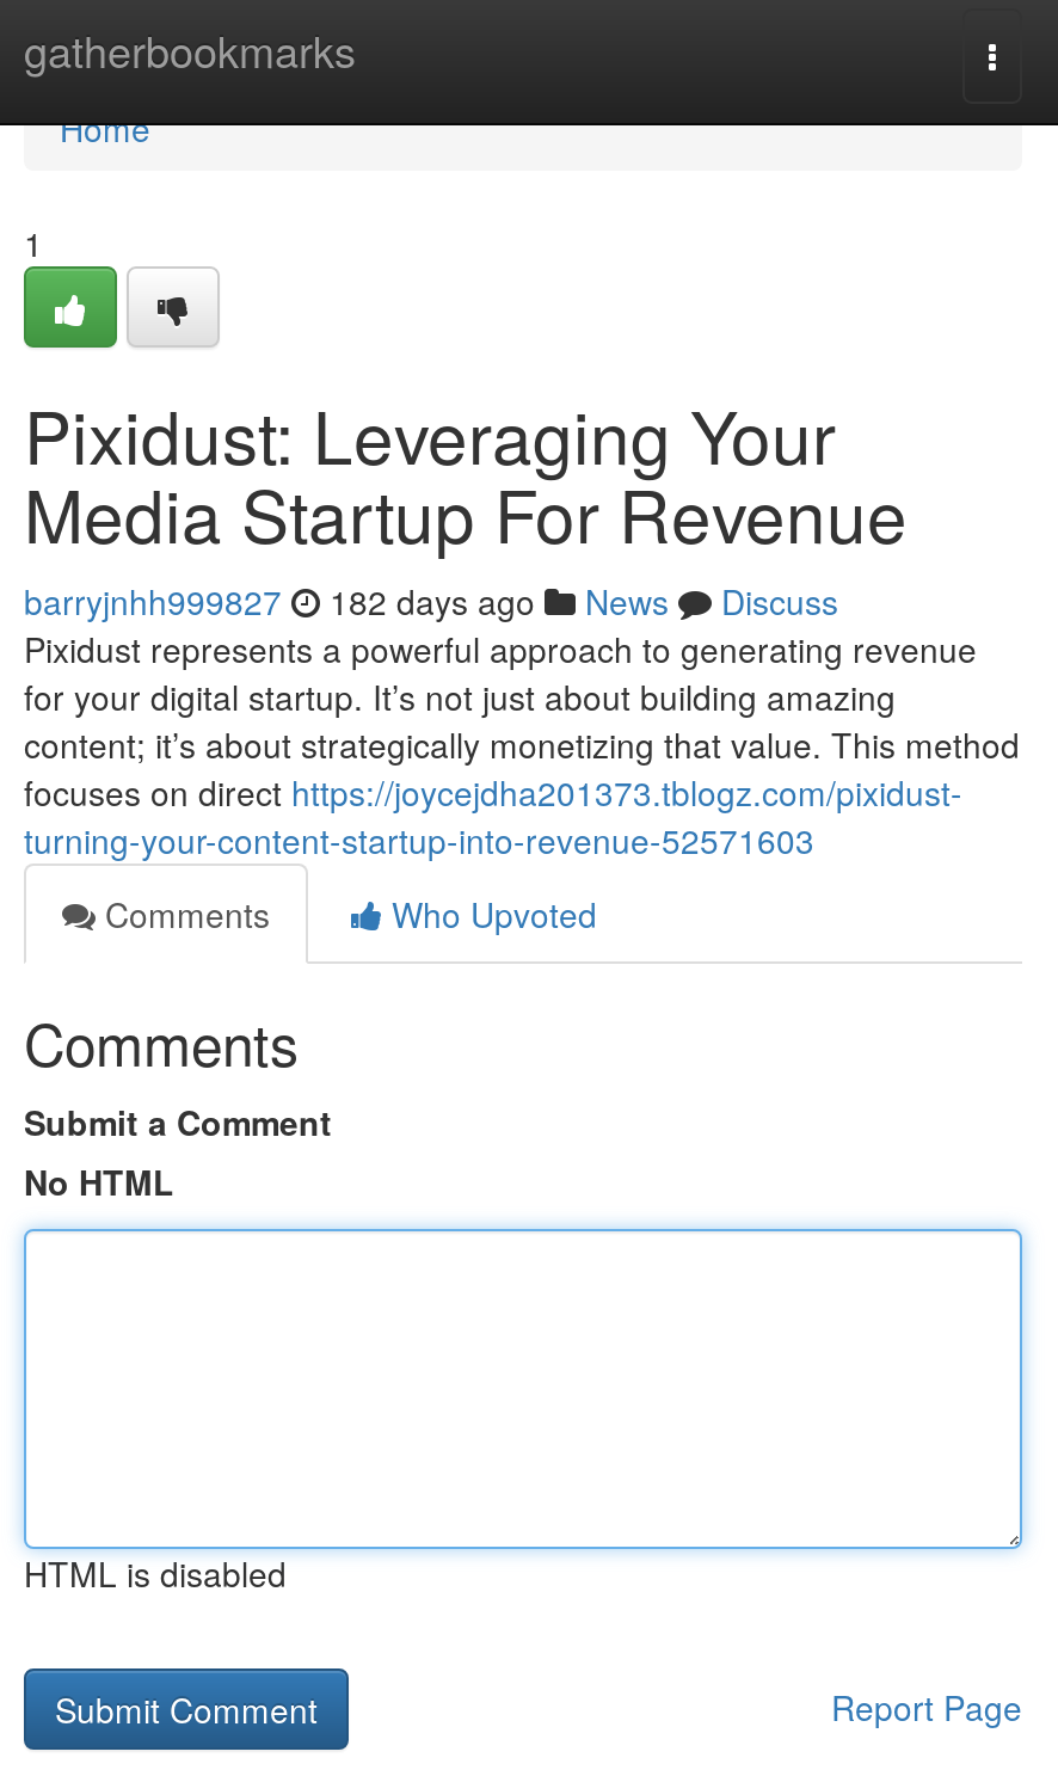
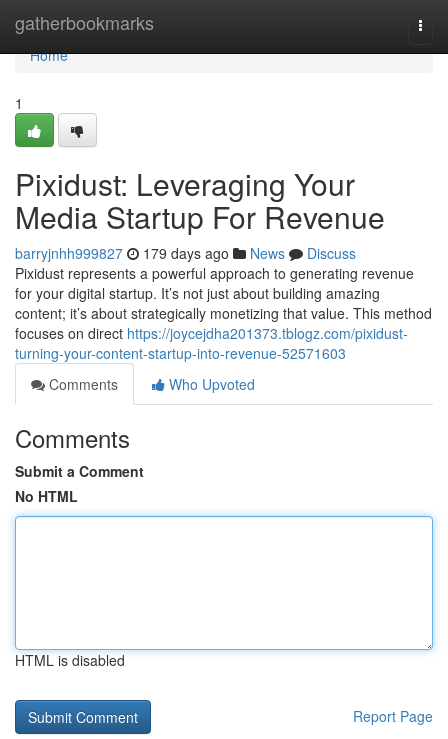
[24,577,838,625] barryjnhh999827 182 days ago News Discuss -> [15,243,356,263] barryjnhh999827 179 days ago News Discuss

